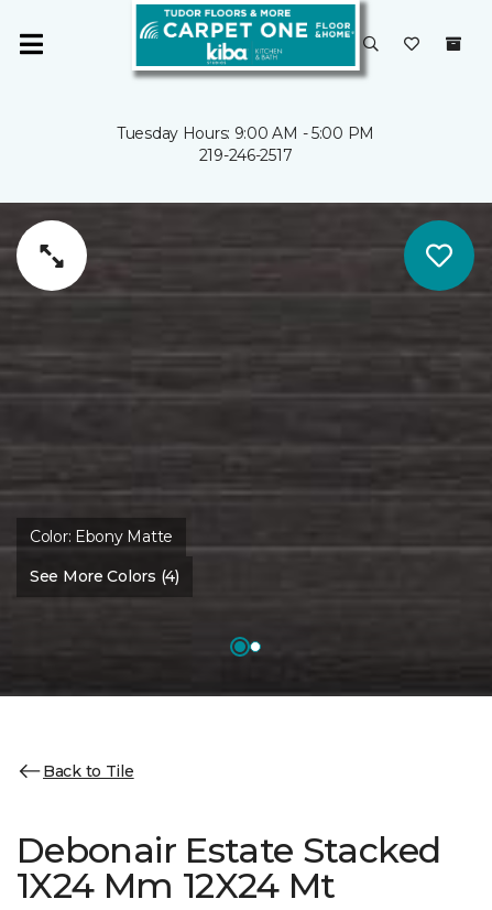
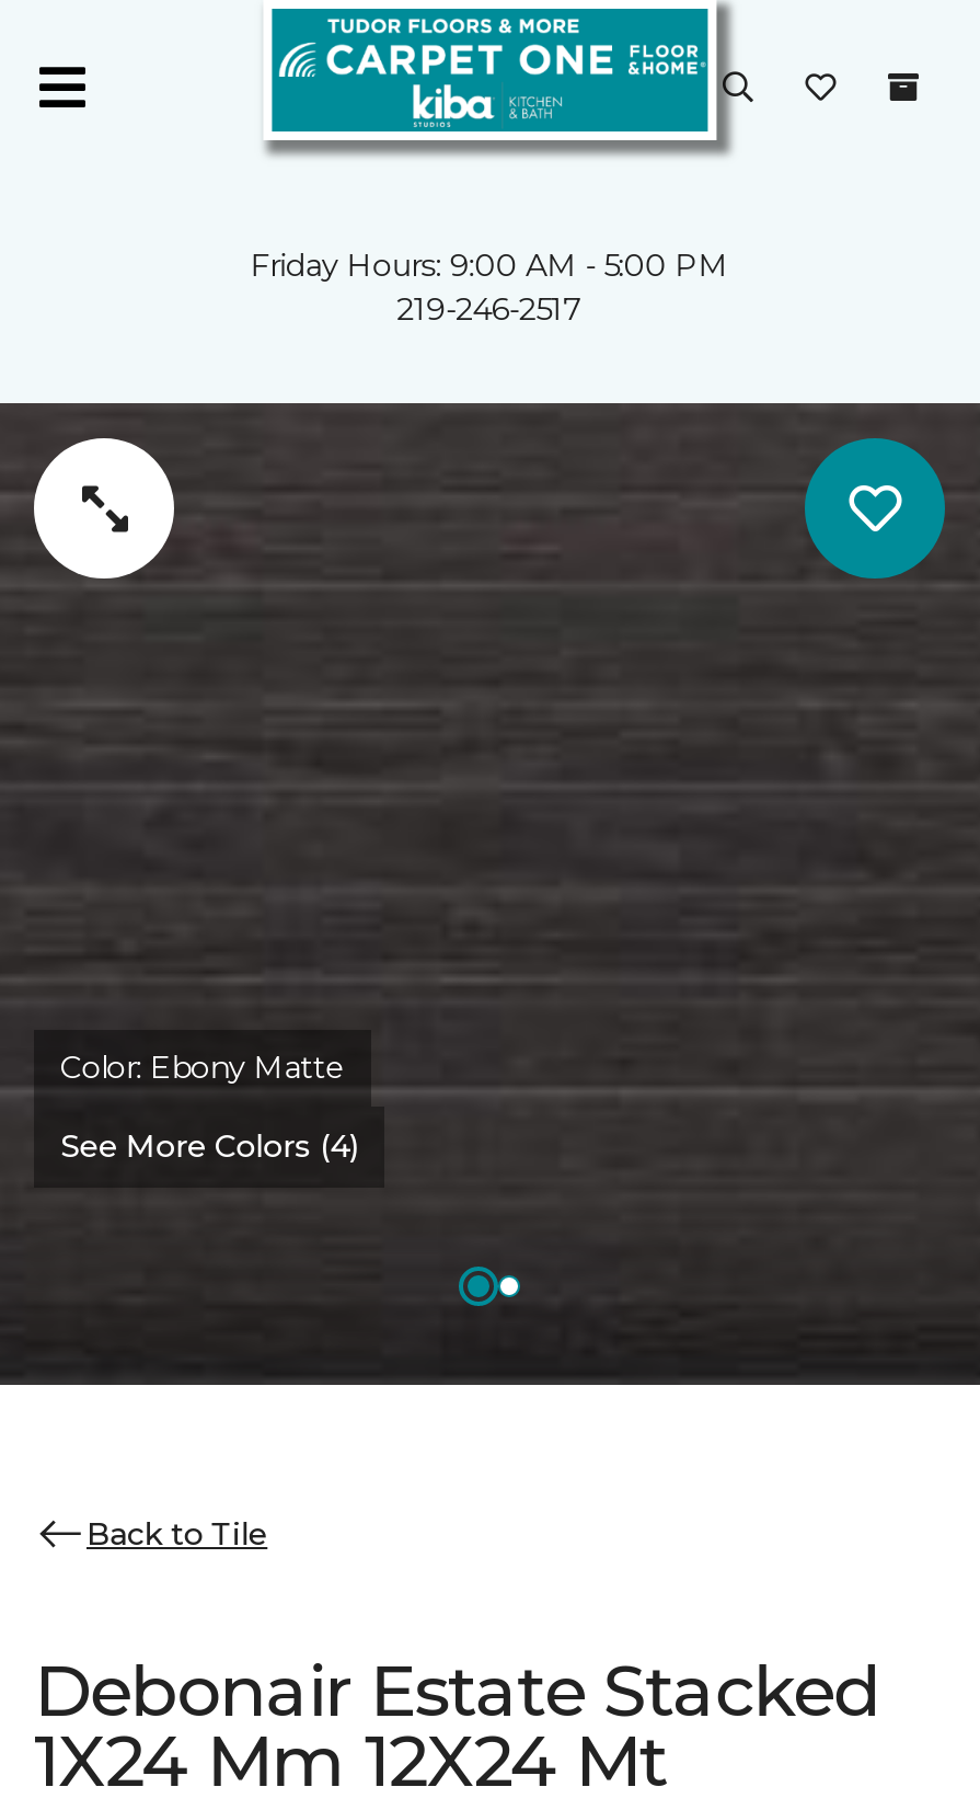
[117,123,374,143] Tuesday Hours: 9:00 AM - 5:00 PM -> [250,245,729,285] Friday Hours: 9:00 AM - 5:00 PM

